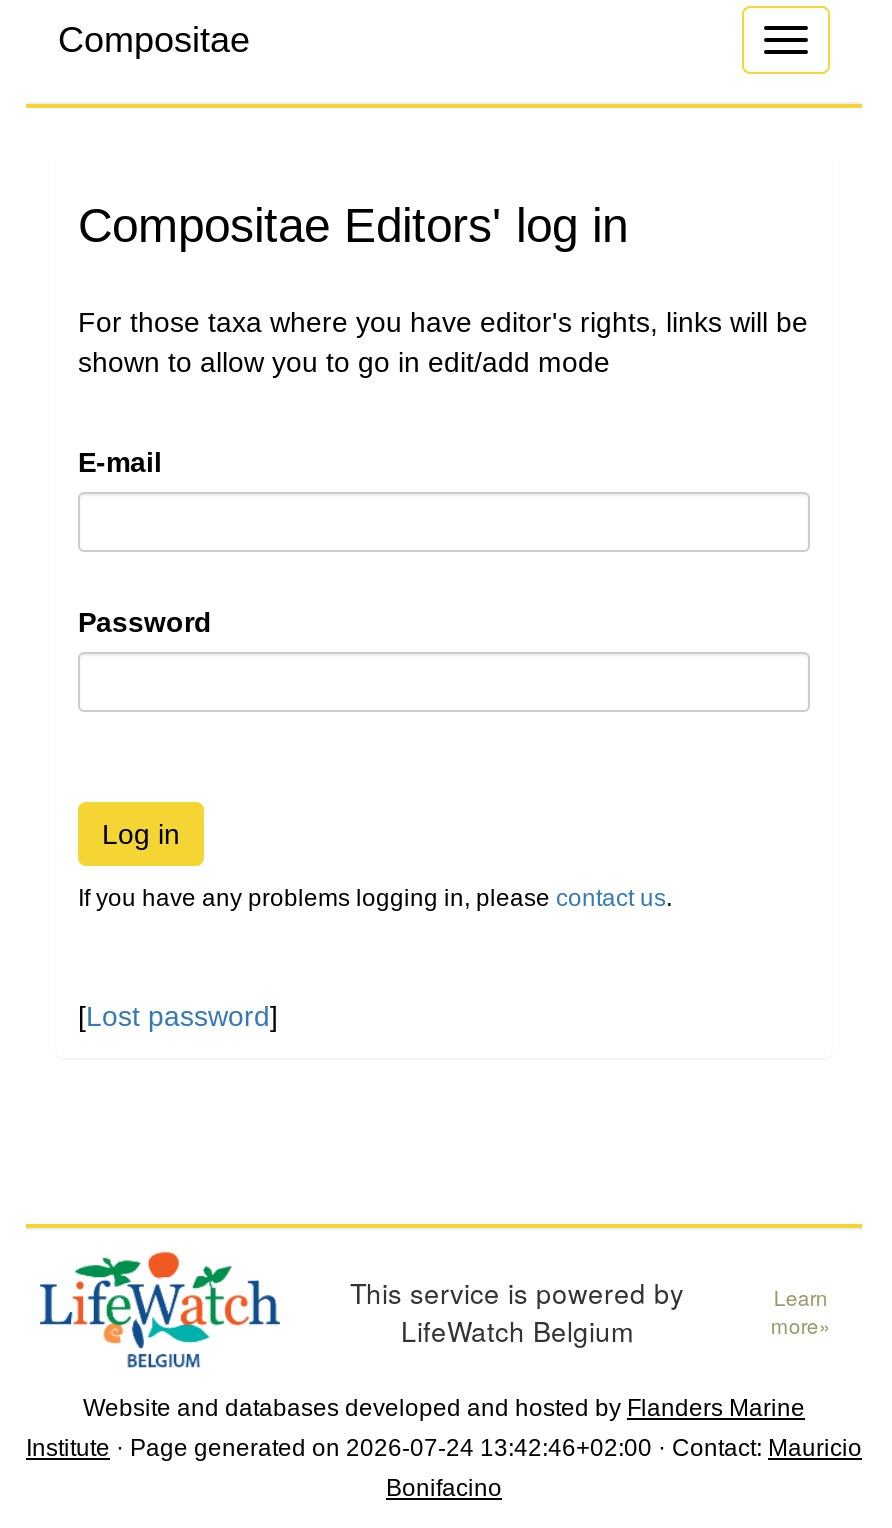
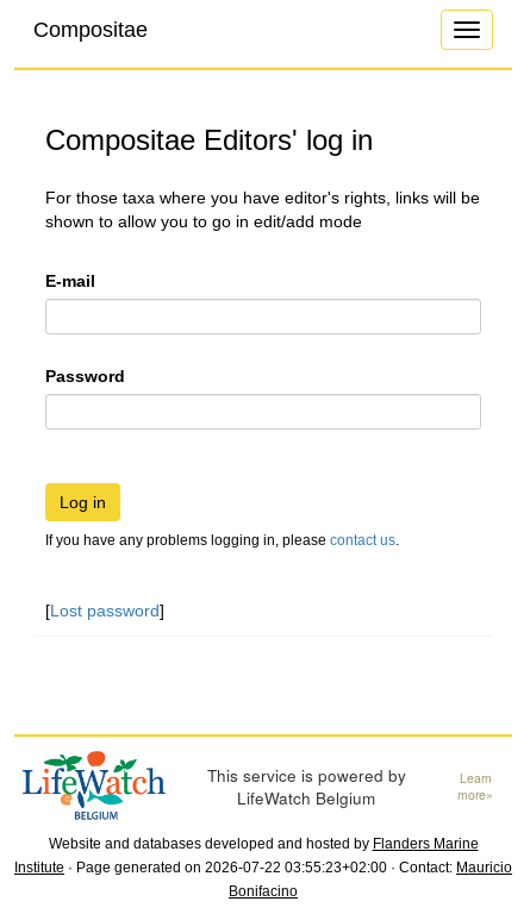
[26,1434,862,1462] Institute · Page generated on 2026-07-24 13:42:46+02:00 · Contact: Mauricio -> [14,859,512,876] Institute · Page generated on 2026-07-22 03:55:23+02:00 · Contact: Mauricio

